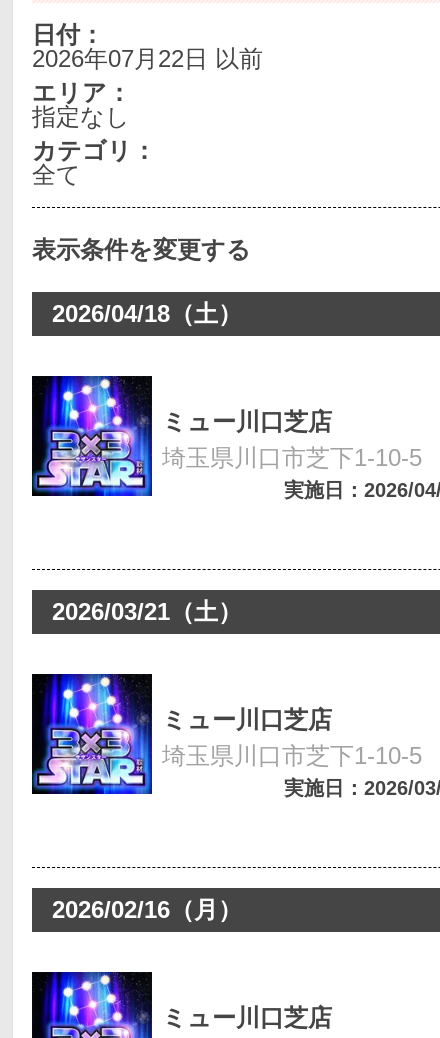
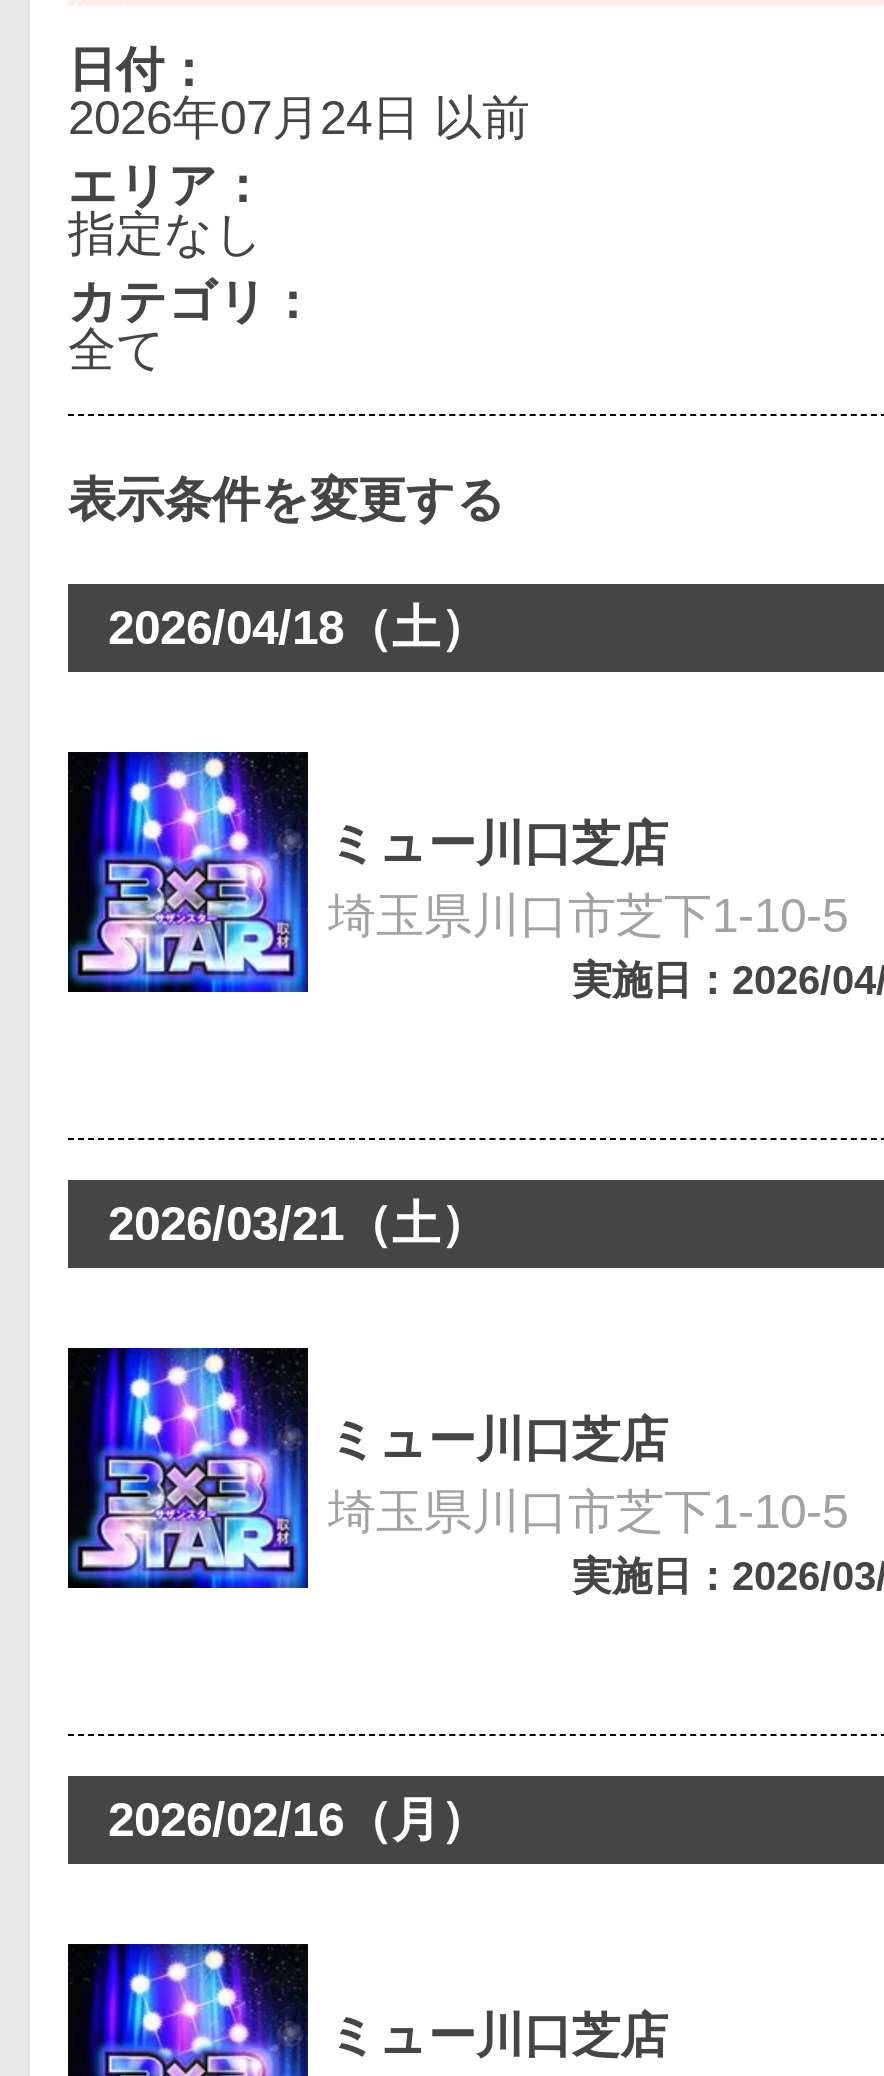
[32,45,263,72] 2026年07月22日 以前 -> [68,90,530,144] 2026年07月24日 以前

